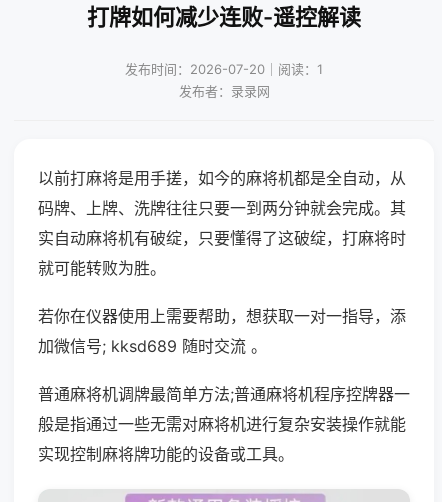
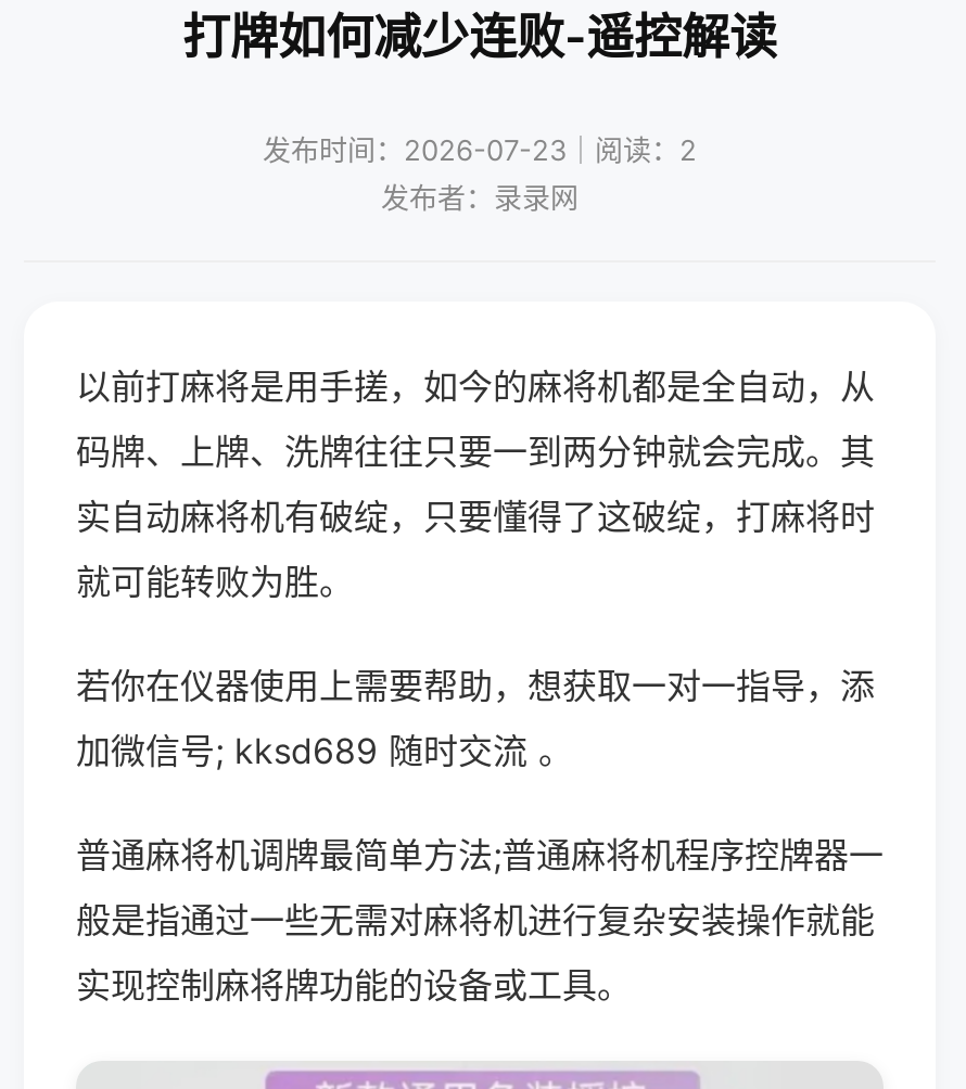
[125,61,323,77] 发布时间：2026-07-20｜阅读：1 -> [263,132,697,167] 发布时间：2026-07-23｜阅读：2

